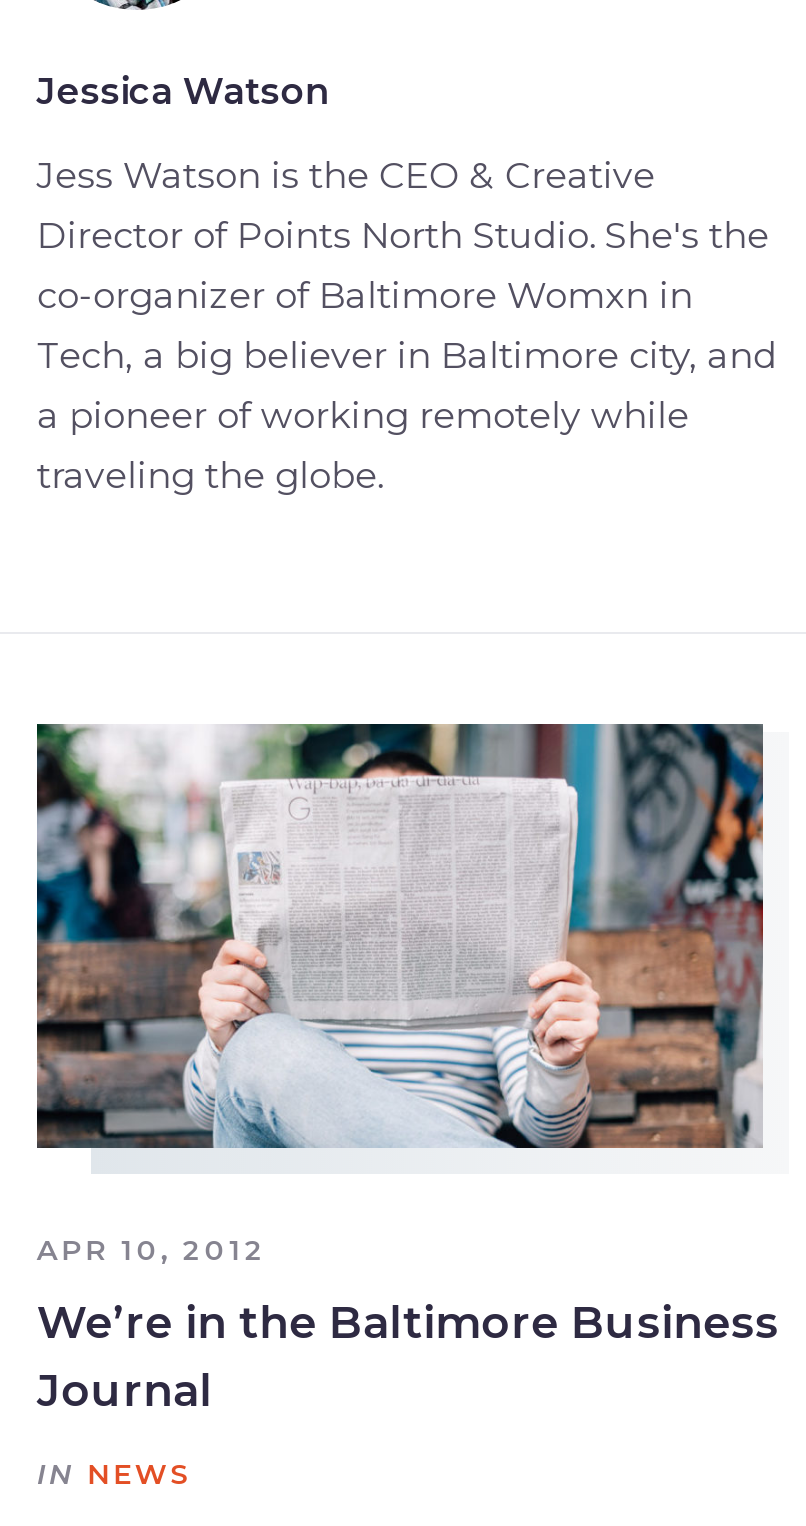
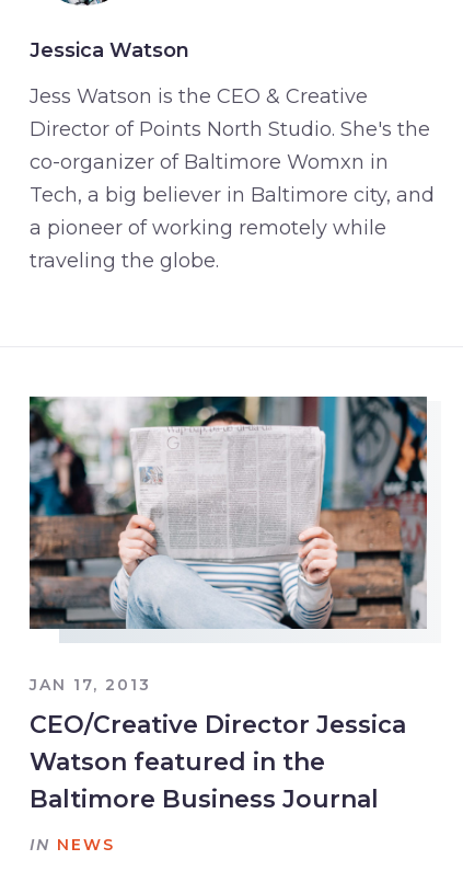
[37,1231,267,1267] APR 10, 2012 -> [29,674,151,694] JAN 17, 2013
[37,1295,779,1417] We’re in the Baltimore Business | Journal -> [29,710,406,814] CEO/Creative Director Jessica | Watson featured in the | Baltimore Business Journal

